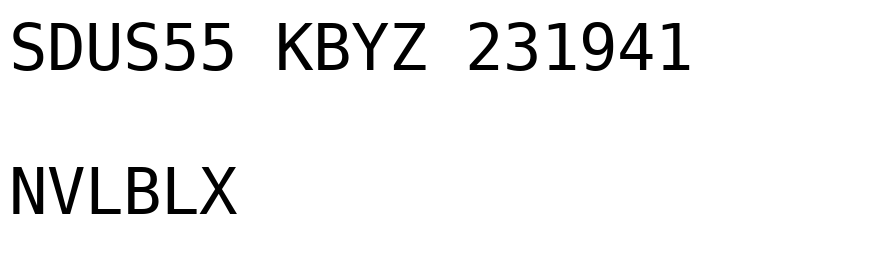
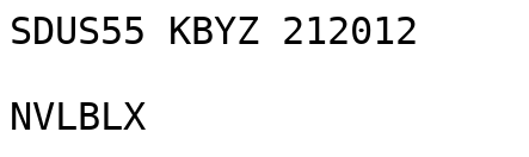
[9,12,693,84] SDUS55 KBYZ 231941 -> [10,10,418,52] SDUS55 KBYZ 212012

